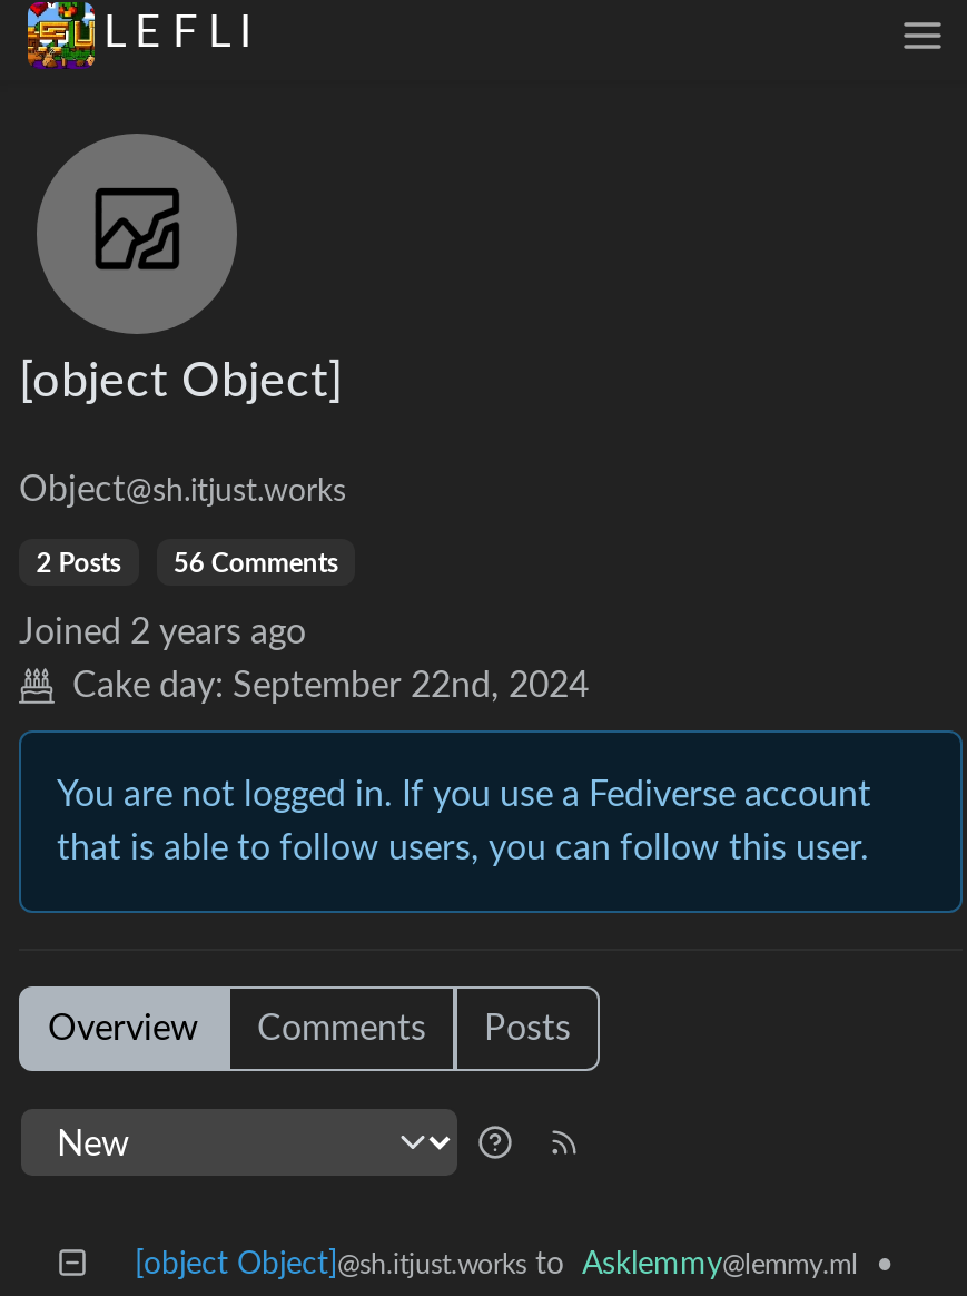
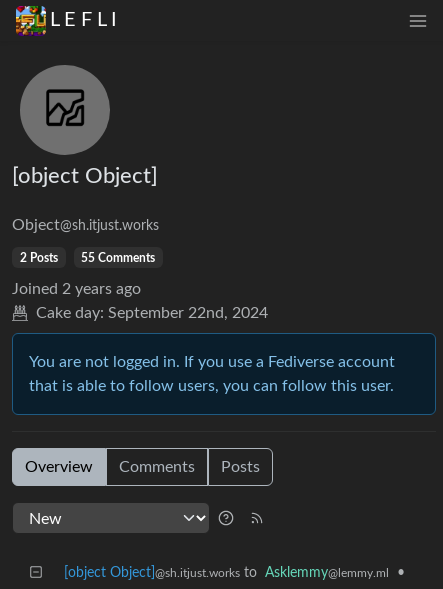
[36,549,338,576] 2 Posts 56 Comments -> [20,251,155,263] 2 Posts 55 Comments

